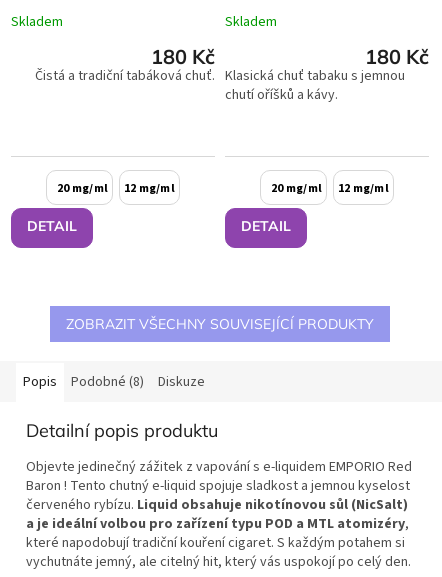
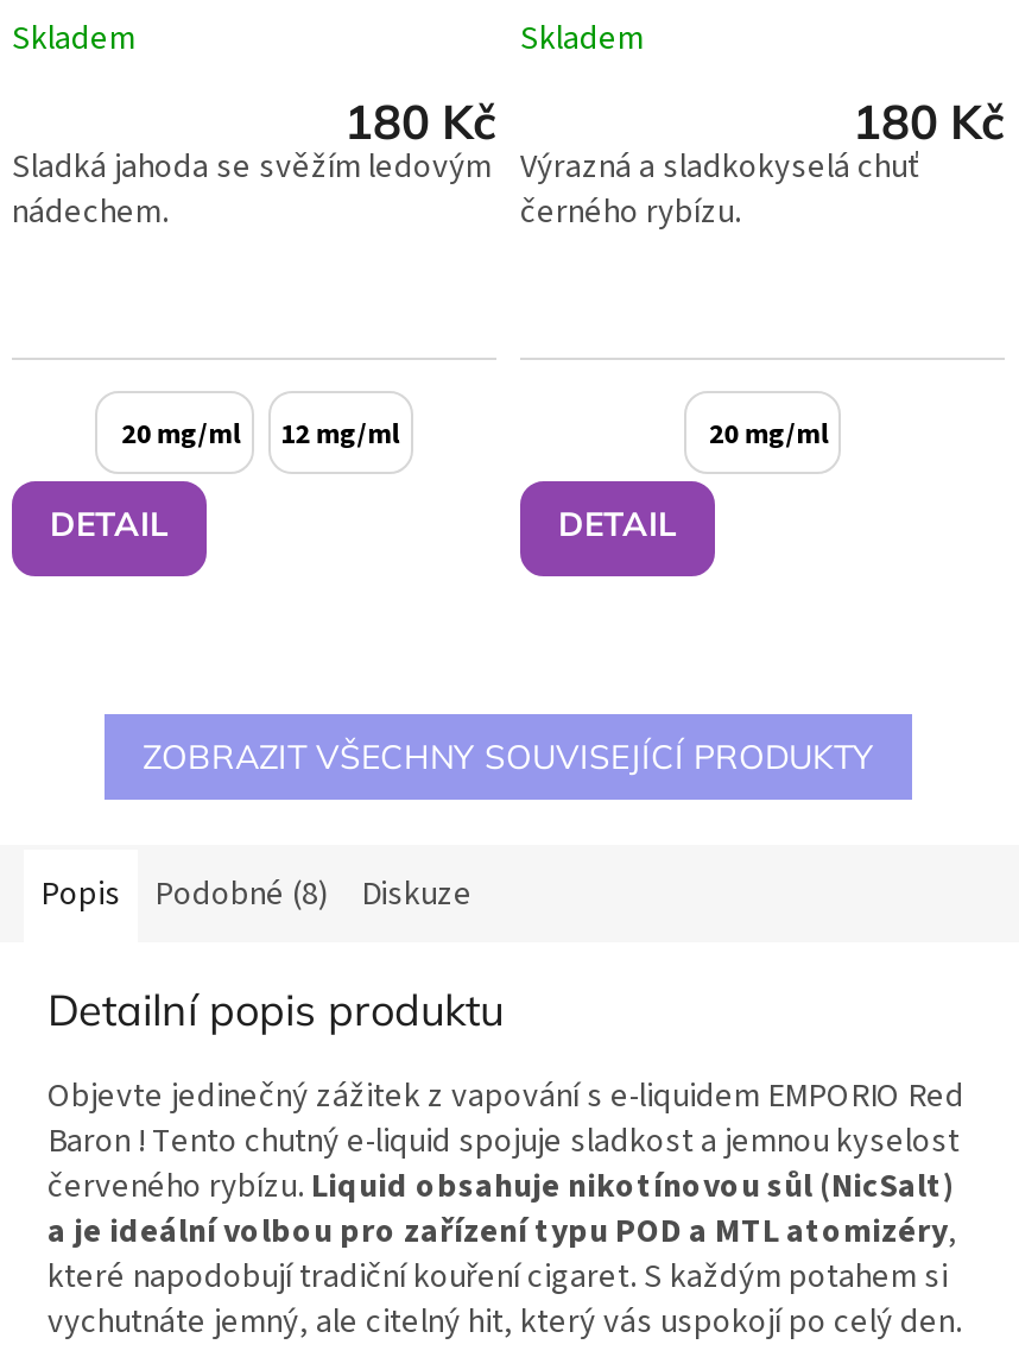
[35,66,215,86] Čistá a tradiční tabáková chuť. -> [12,144,492,237] Sladká jahoda se svěžím ledovým | nádechem.
[225,66,405,105] Klasická chuť tabaku s jemnou | chutí oříšků a kávy. -> [520,144,922,237] Výrazná a sladkokyselá chuť | černého rybízu.
[338,180,389,197] 12 mg/ml -> none

